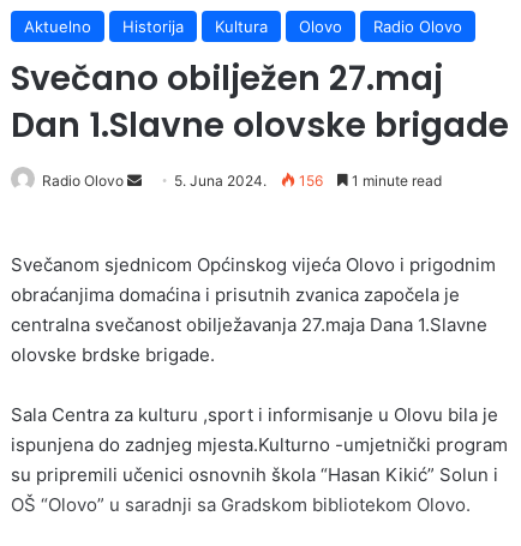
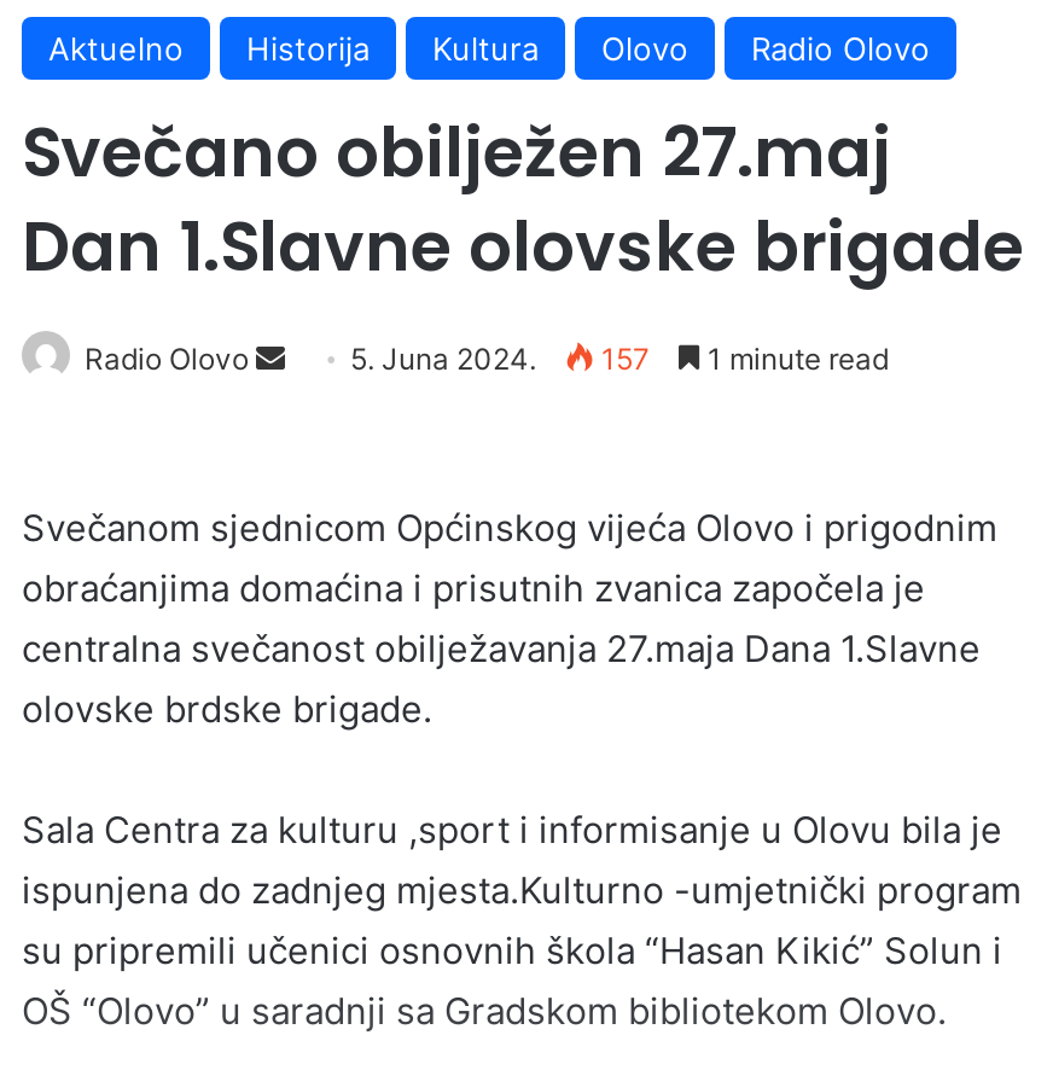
[295,171,323,189] 156 -> [594,340,650,376] 157

